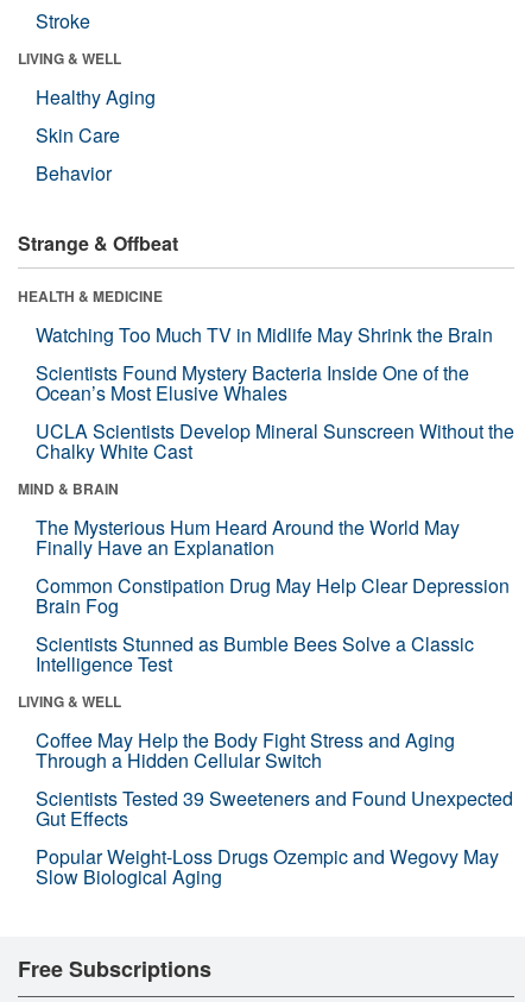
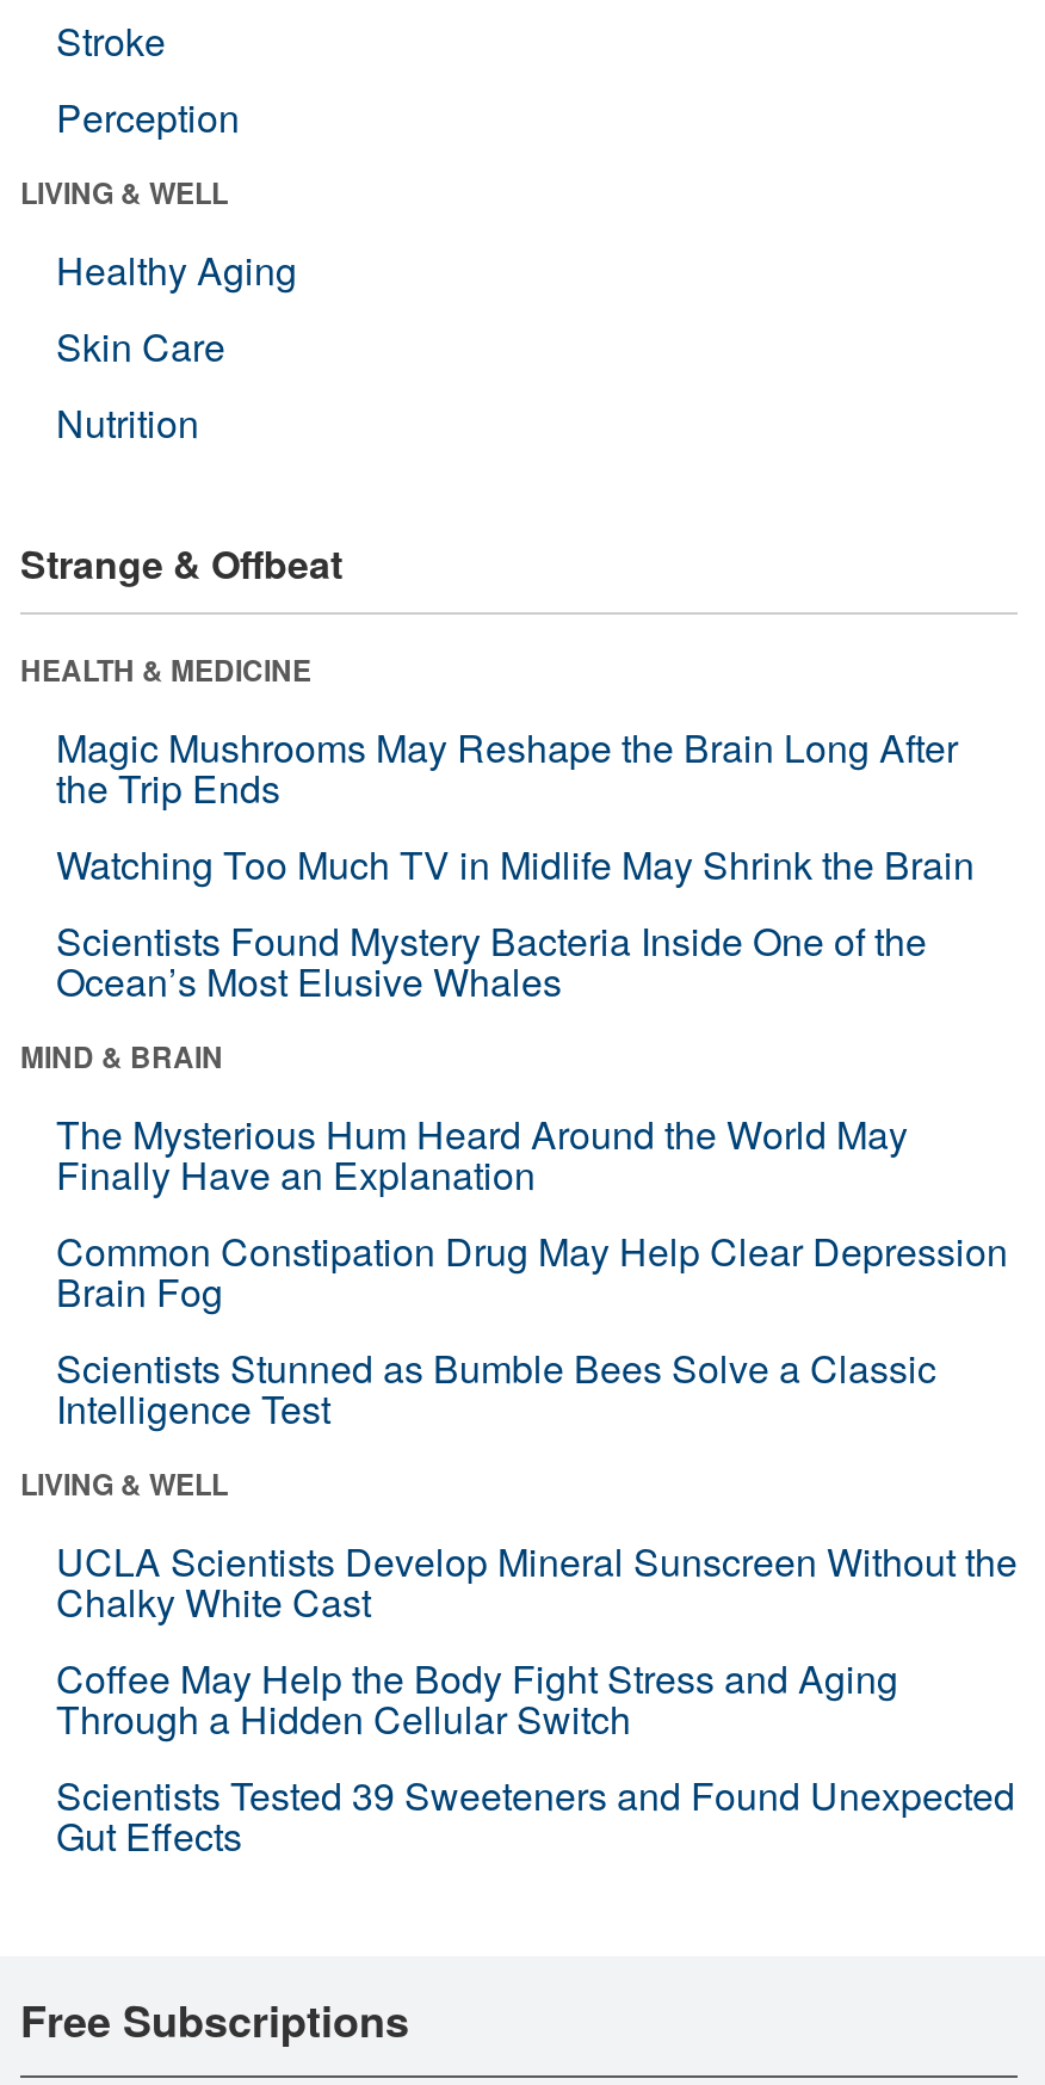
none -> [56,89,240,144] Perception
[36,159,112,186] Behavior -> [56,395,199,449] Nutrition
none -> [56,719,958,815] Magic Mushrooms May Reshape the Brain Long After | the Trip Ends
moved [36,321,493,406] -> [56,836,975,1008]: Watching Too Much TV in Midlife May Shrink the Brain | Scientists Found Mystery Bacteria Inside One of the | Ocean’s Most Elusive Whales
moved [36,417,514,465] -> [56,1533,1018,1629]: UCLA Scientists Develop Mineral Sunscreen Without the | Chalky White Cast
moved [36,726,513,832] -> [56,1650,1015,1863]: Coffee May Help the Body Fight Stress and Aging | Through a Hidden Cellular Switch | Scientists Tested 39 Sweeteners and Found Unexpected | Gut Effects
[36,842,499,890] Popular Weight-Loss Drugs Ozempic and Wegovy May | Slow Biological Aging -> none

